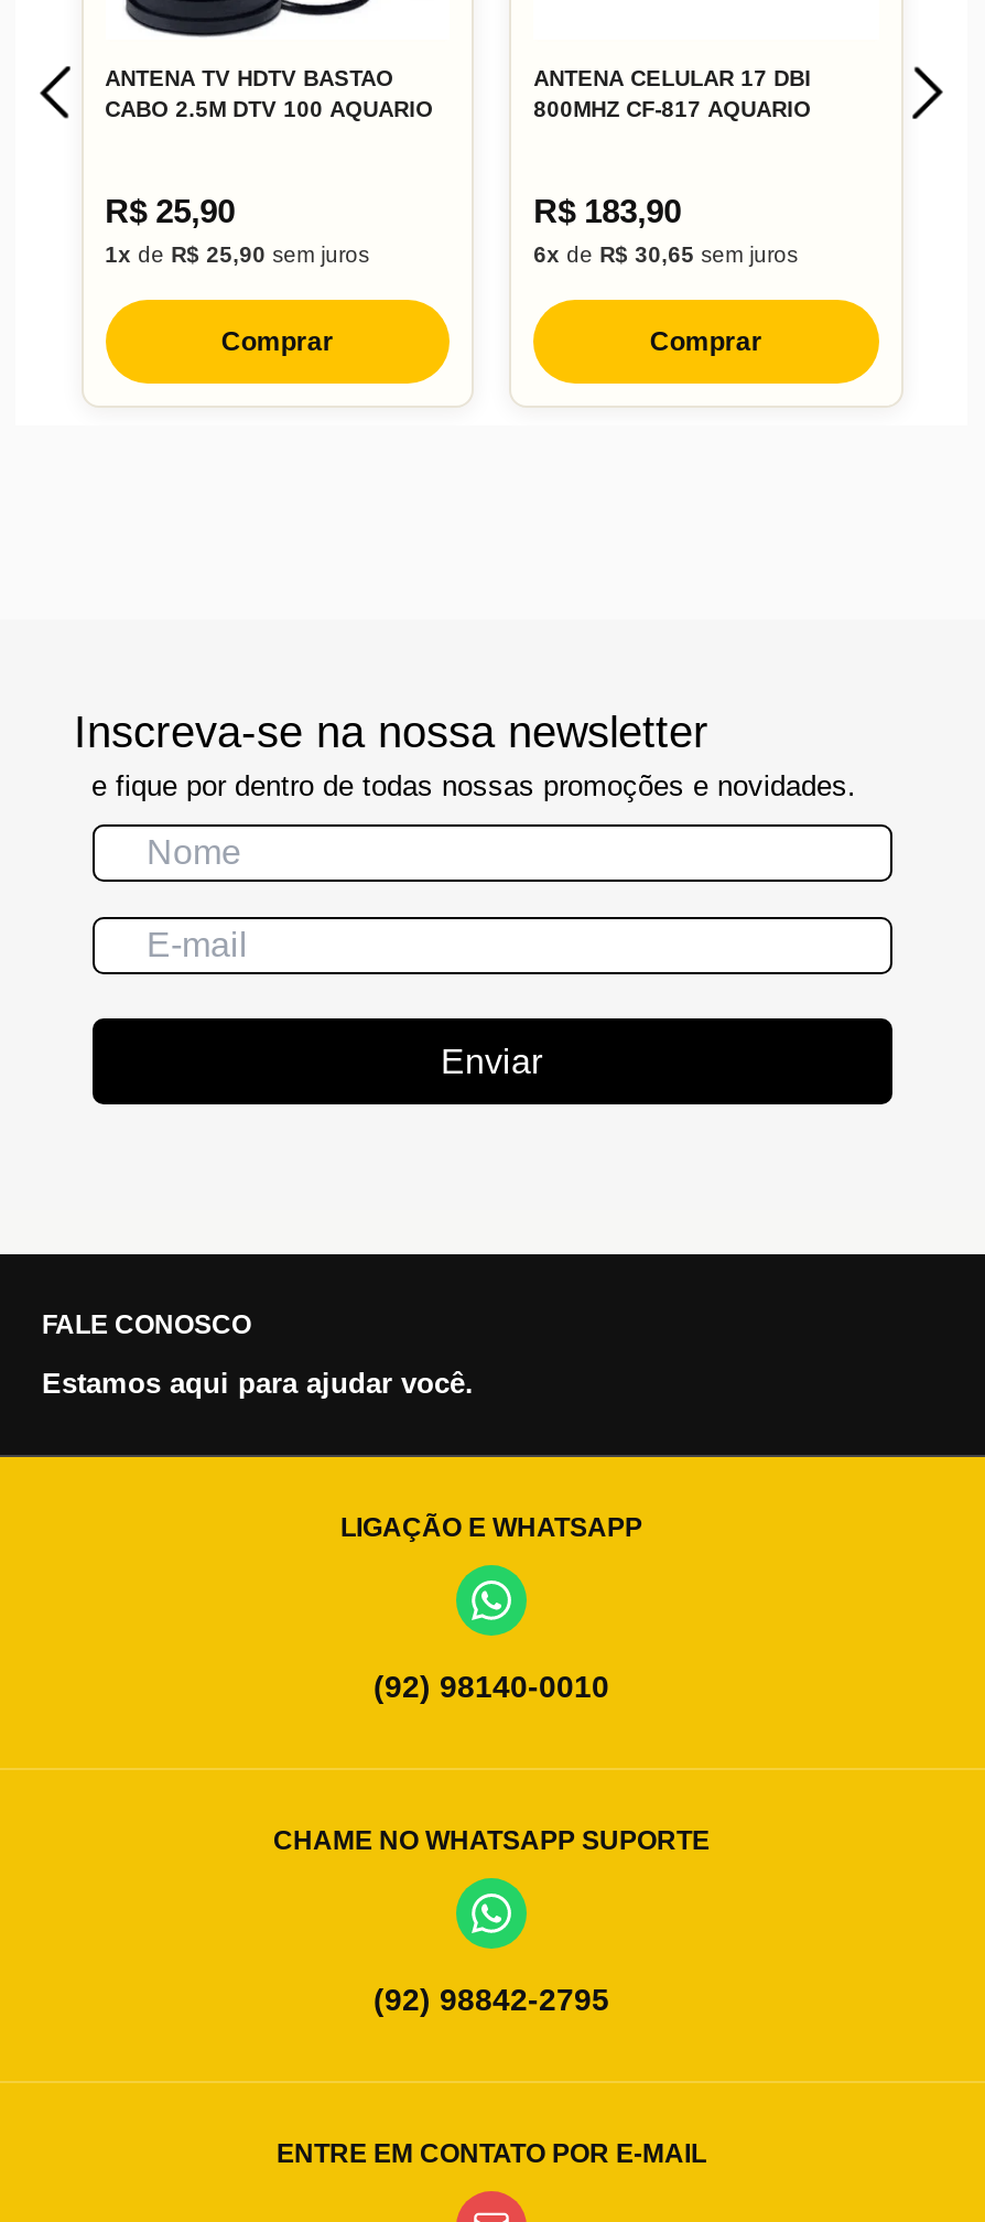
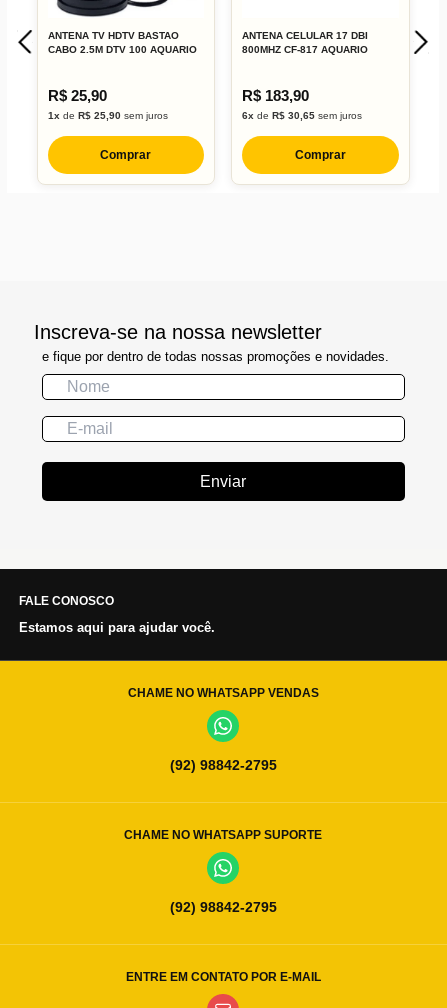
[340,1511,642,1542] LIGAÇÃO E WHATSAPP -> [127,685,318,699] CHAME NO WHATSAPP VENDAS
[374,1669,609,1704] (92) 98140-0010 -> [169,757,276,773] (92) 98842-2795

